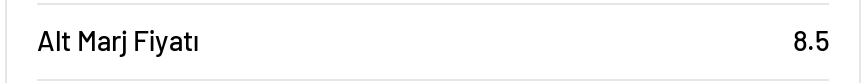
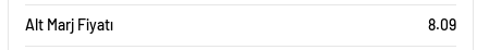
[793,23,829,57] 8.5 -> [428,15,456,34] 8.09

